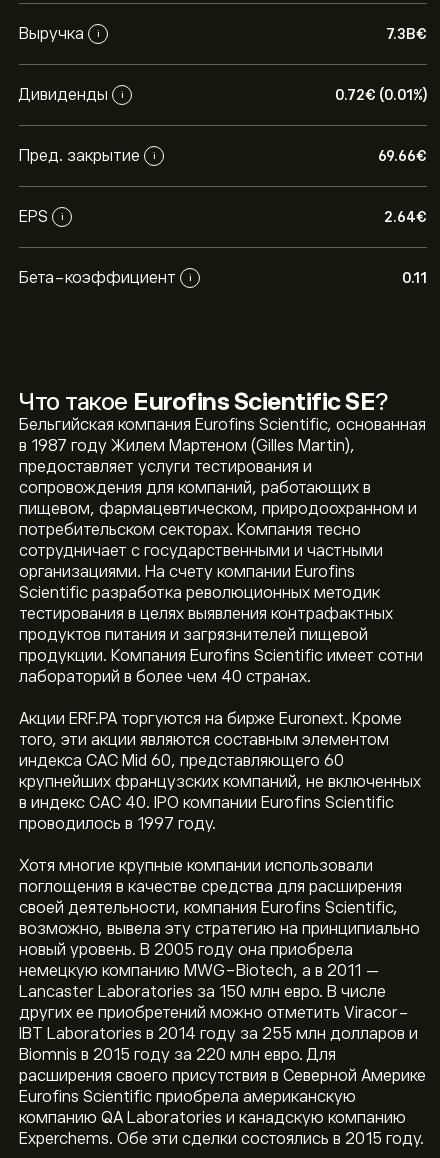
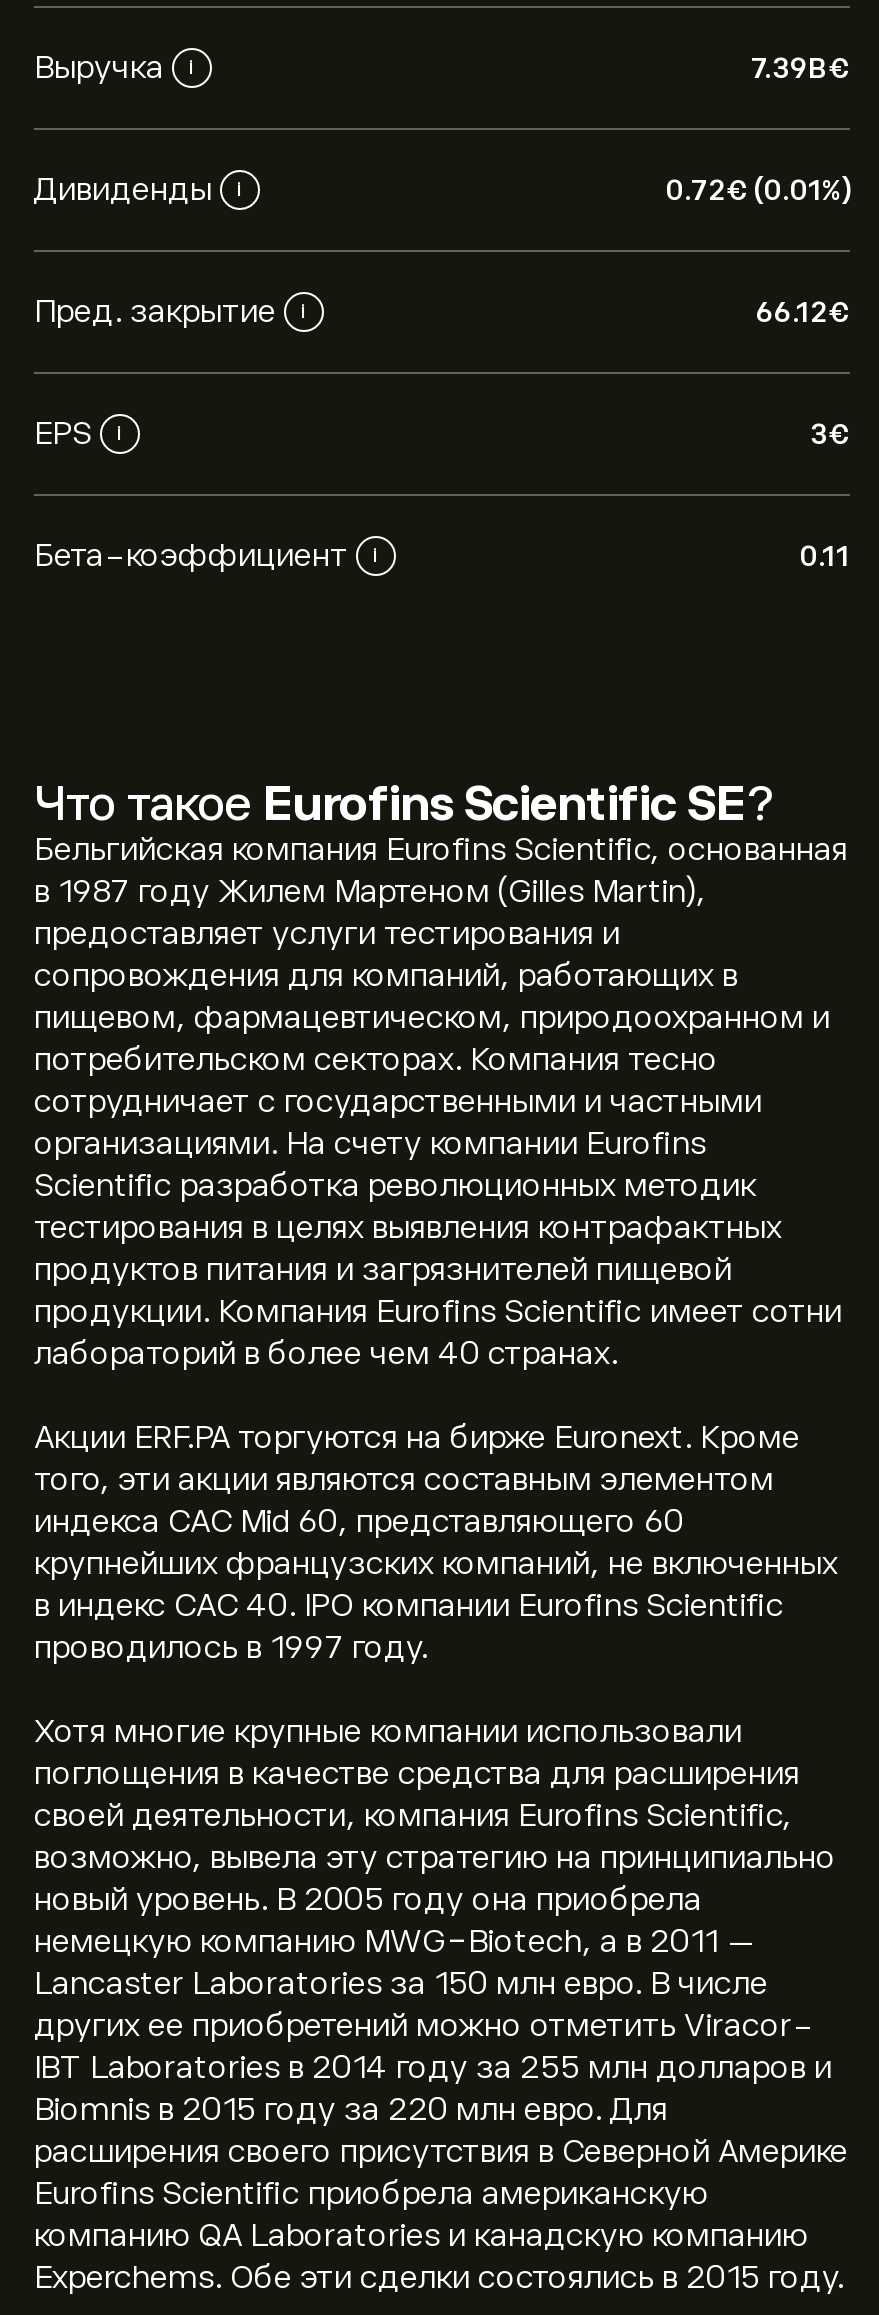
[386,26,427,42] 7.3B€ -> [750,52,850,84] 7.39B€
[378,148,427,164] 69.66€ -> [756,296,850,328] 66.12€
[384,209,427,225] 2.64€ -> [810,418,850,450] 3€

